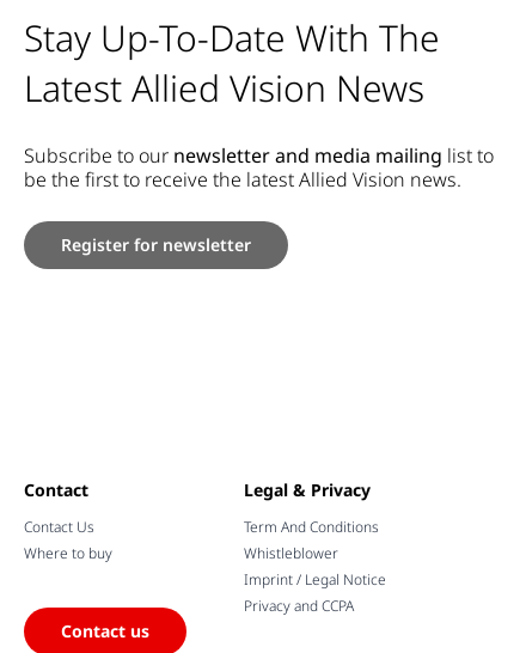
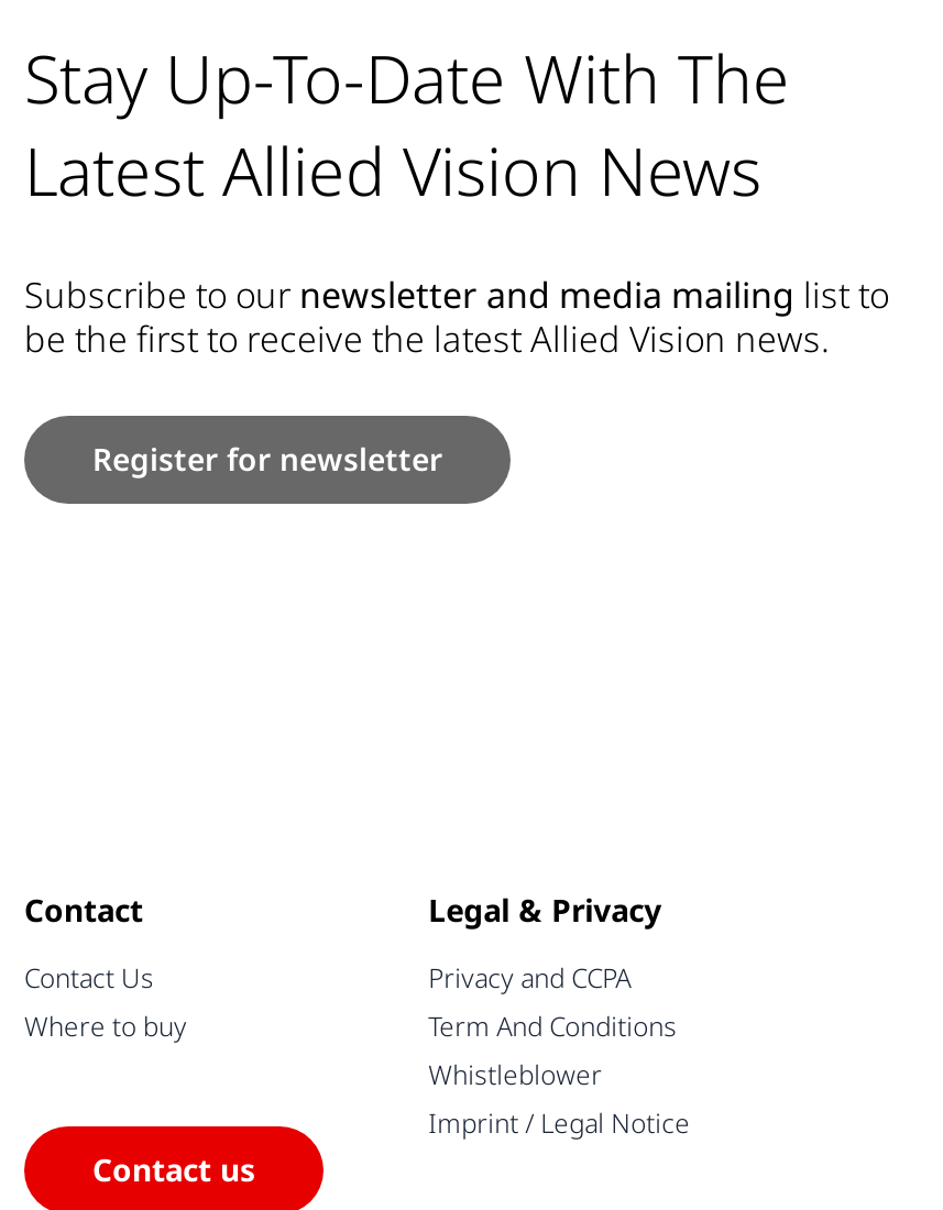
moved [243,517,386,590] -> [428,1008,690,1142]: Term And Conditions | Whistleblower | Imprint / Legal Notice
moved [243,596,353,616] -> [428,960,631,997]: Privacy and CCPA

